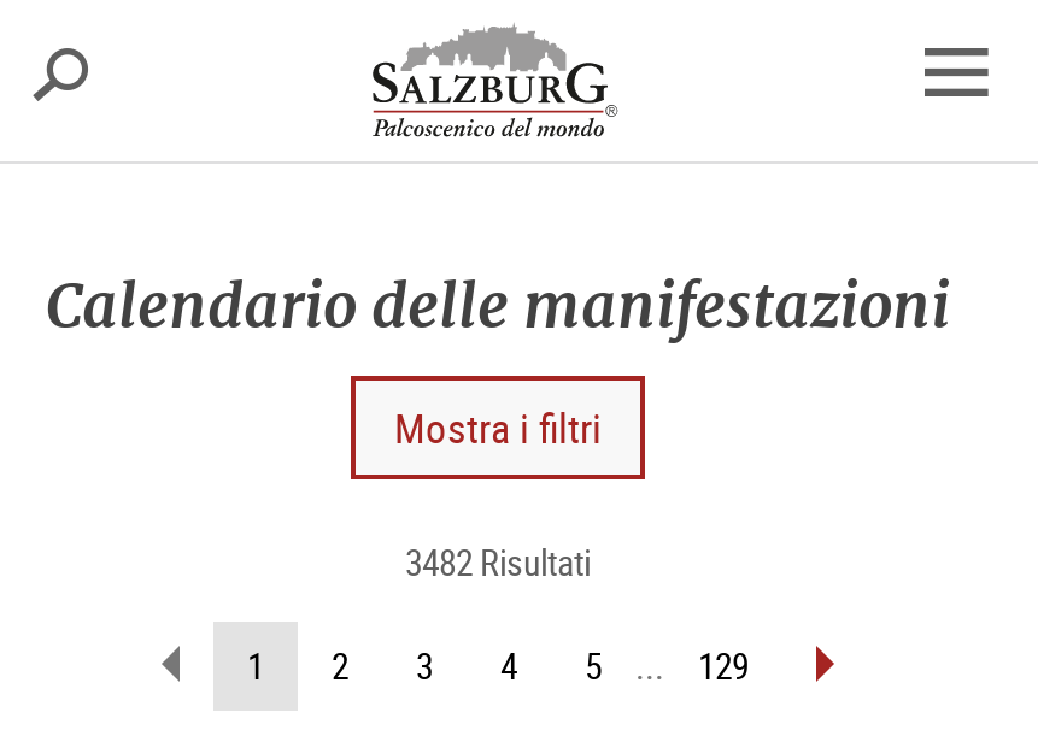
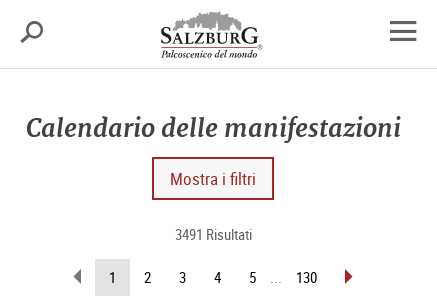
[405,537,591,585] 3482 Risultati -> [174,224,251,244] 3491 Risultati
[698,641,749,689] 129 -> [296,267,317,287] 130

